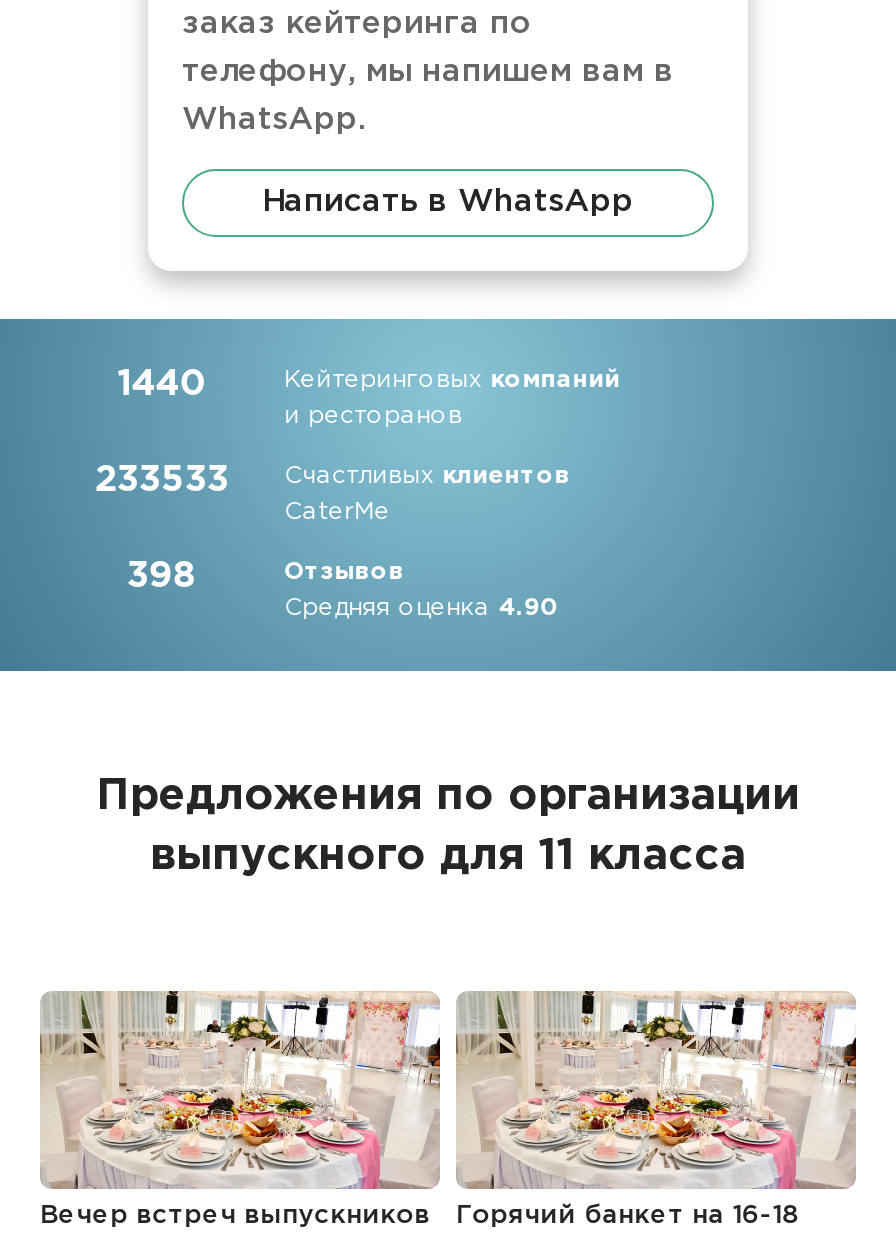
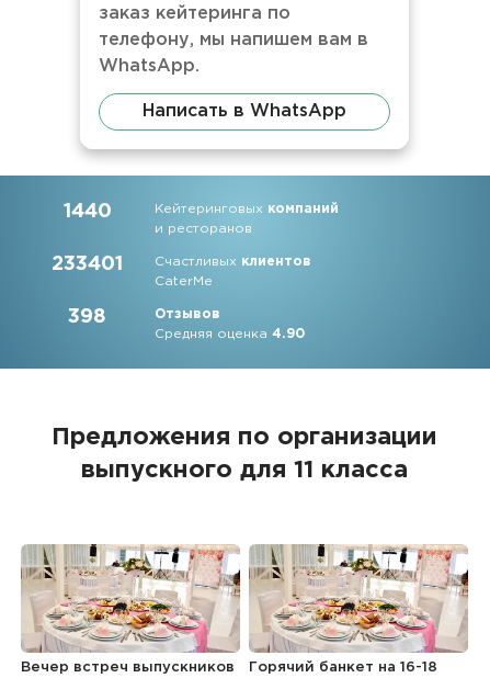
[95,465,229,497] 233533 -> [52,256,123,273] 233401

